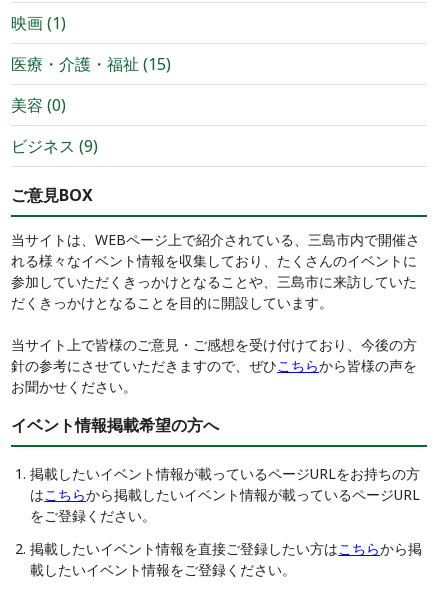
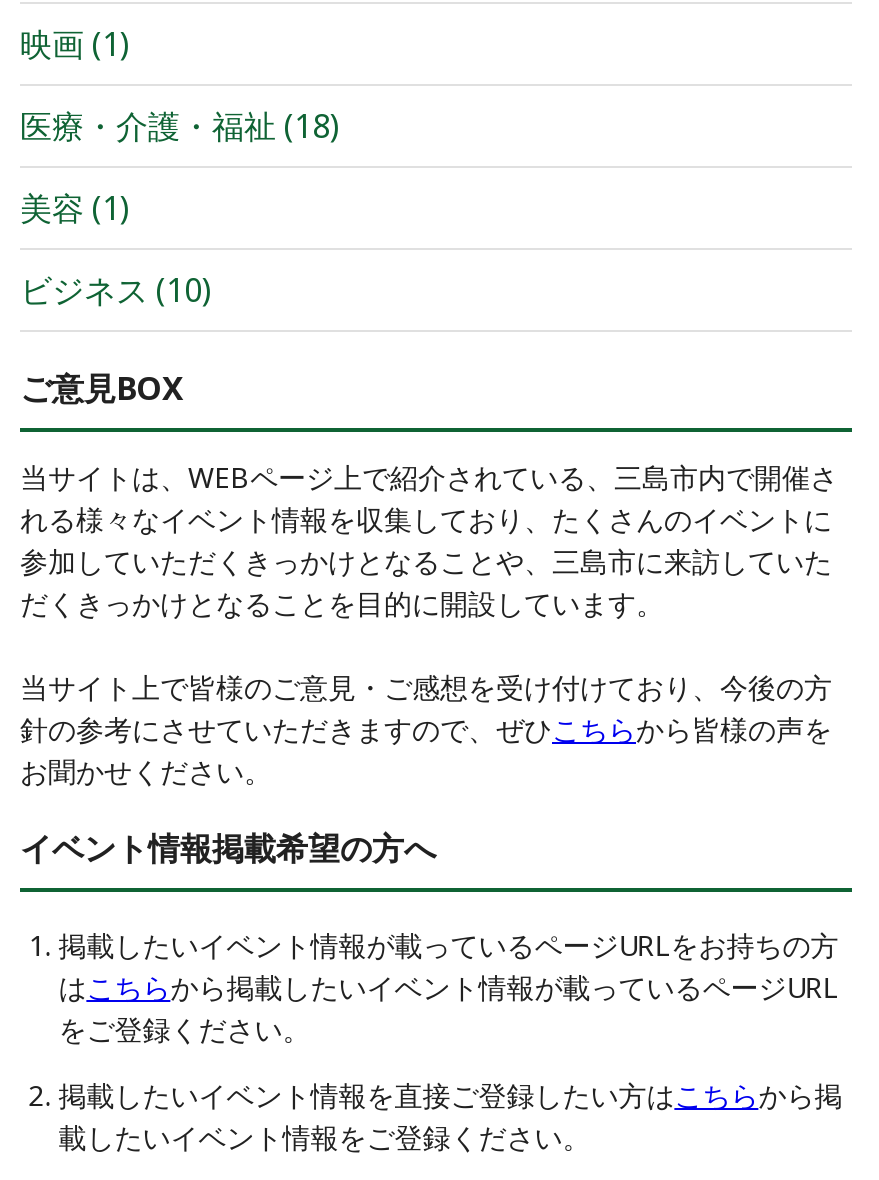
[11,53,171,75] 医療・介護・福祉(15) -> [20,103,340,147] 医療・介護・福祉(18)
[11,94,66,116] 美容(0) -> [20,185,130,229] 美容(1)
[11,135,98,157] ビジネス(9) -> [20,267,212,311] ビジネス(10)

